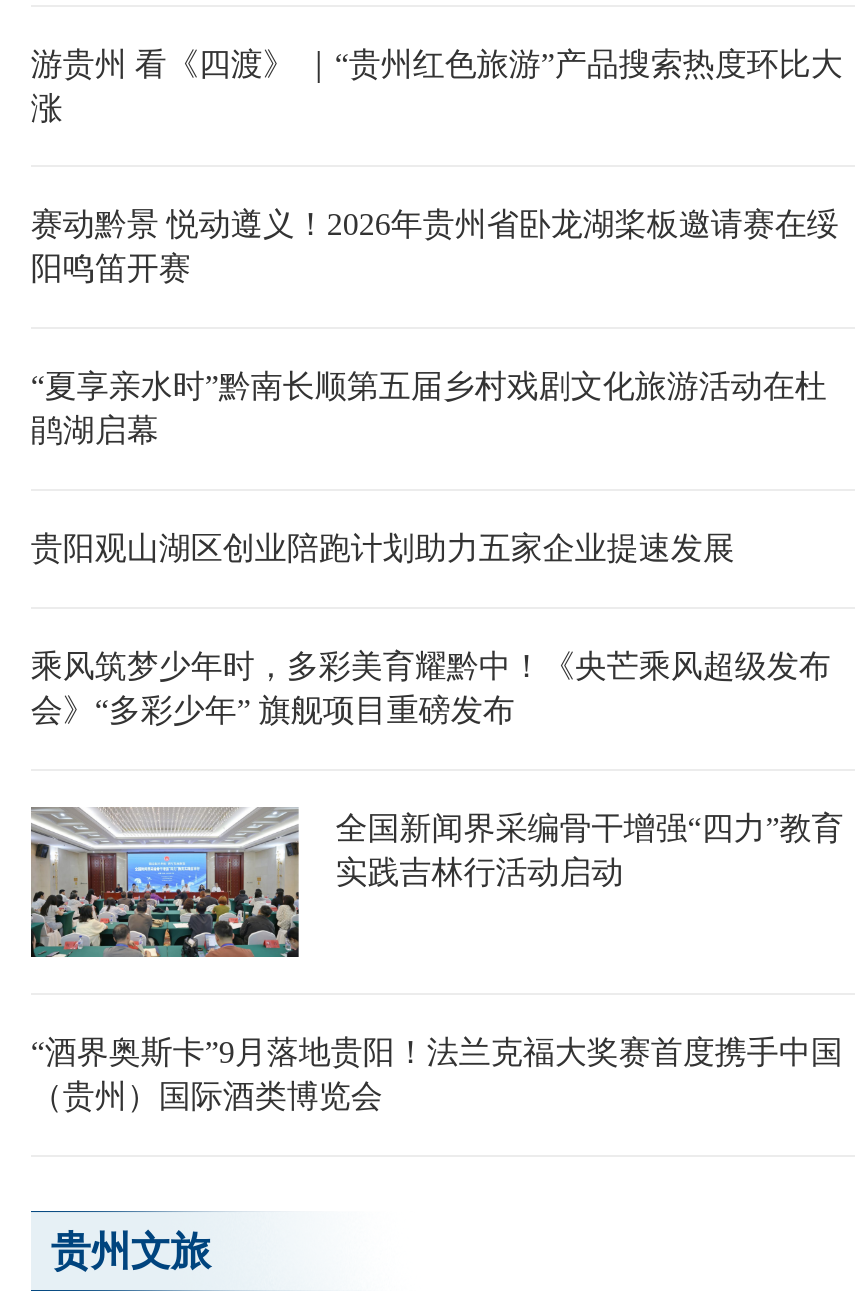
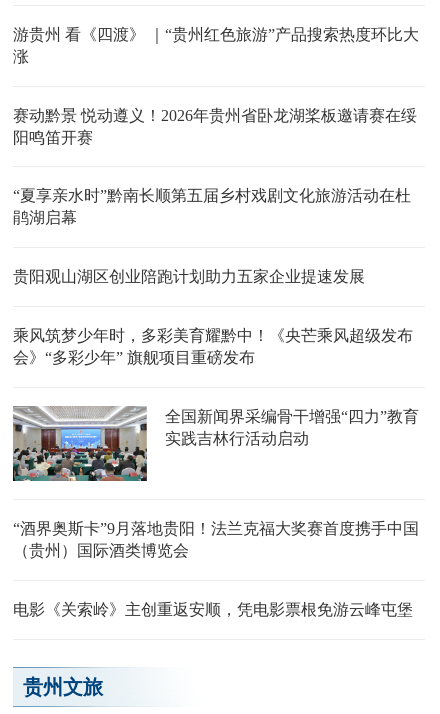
none -> [13,601,413,618] 电影《关索岭》主创重返安顺，凭电影票根免游云峰屯堡

